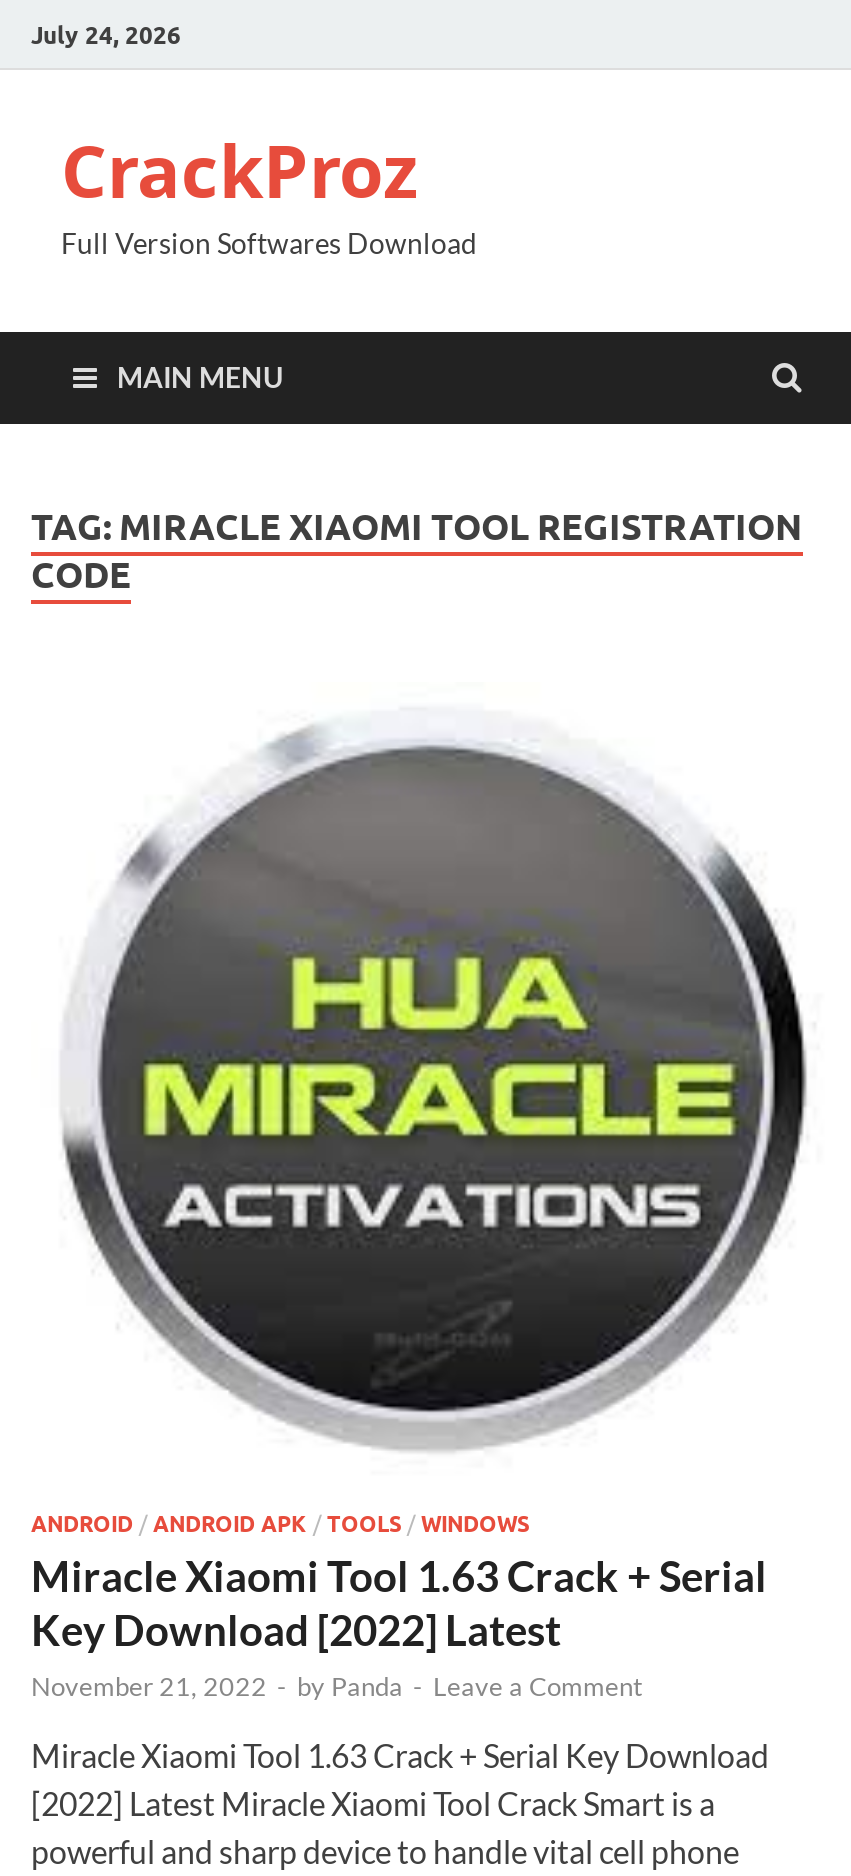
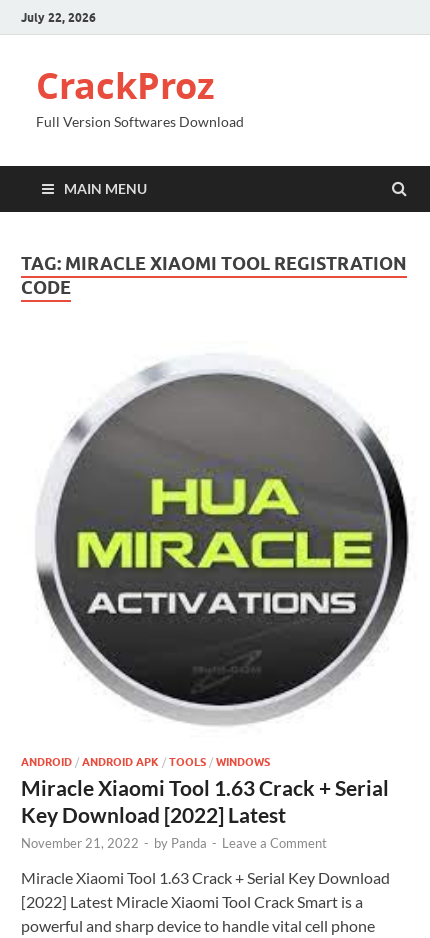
[31,19,181,49] July 24, 2026 -> [21,9,96,24] July 22, 2026

